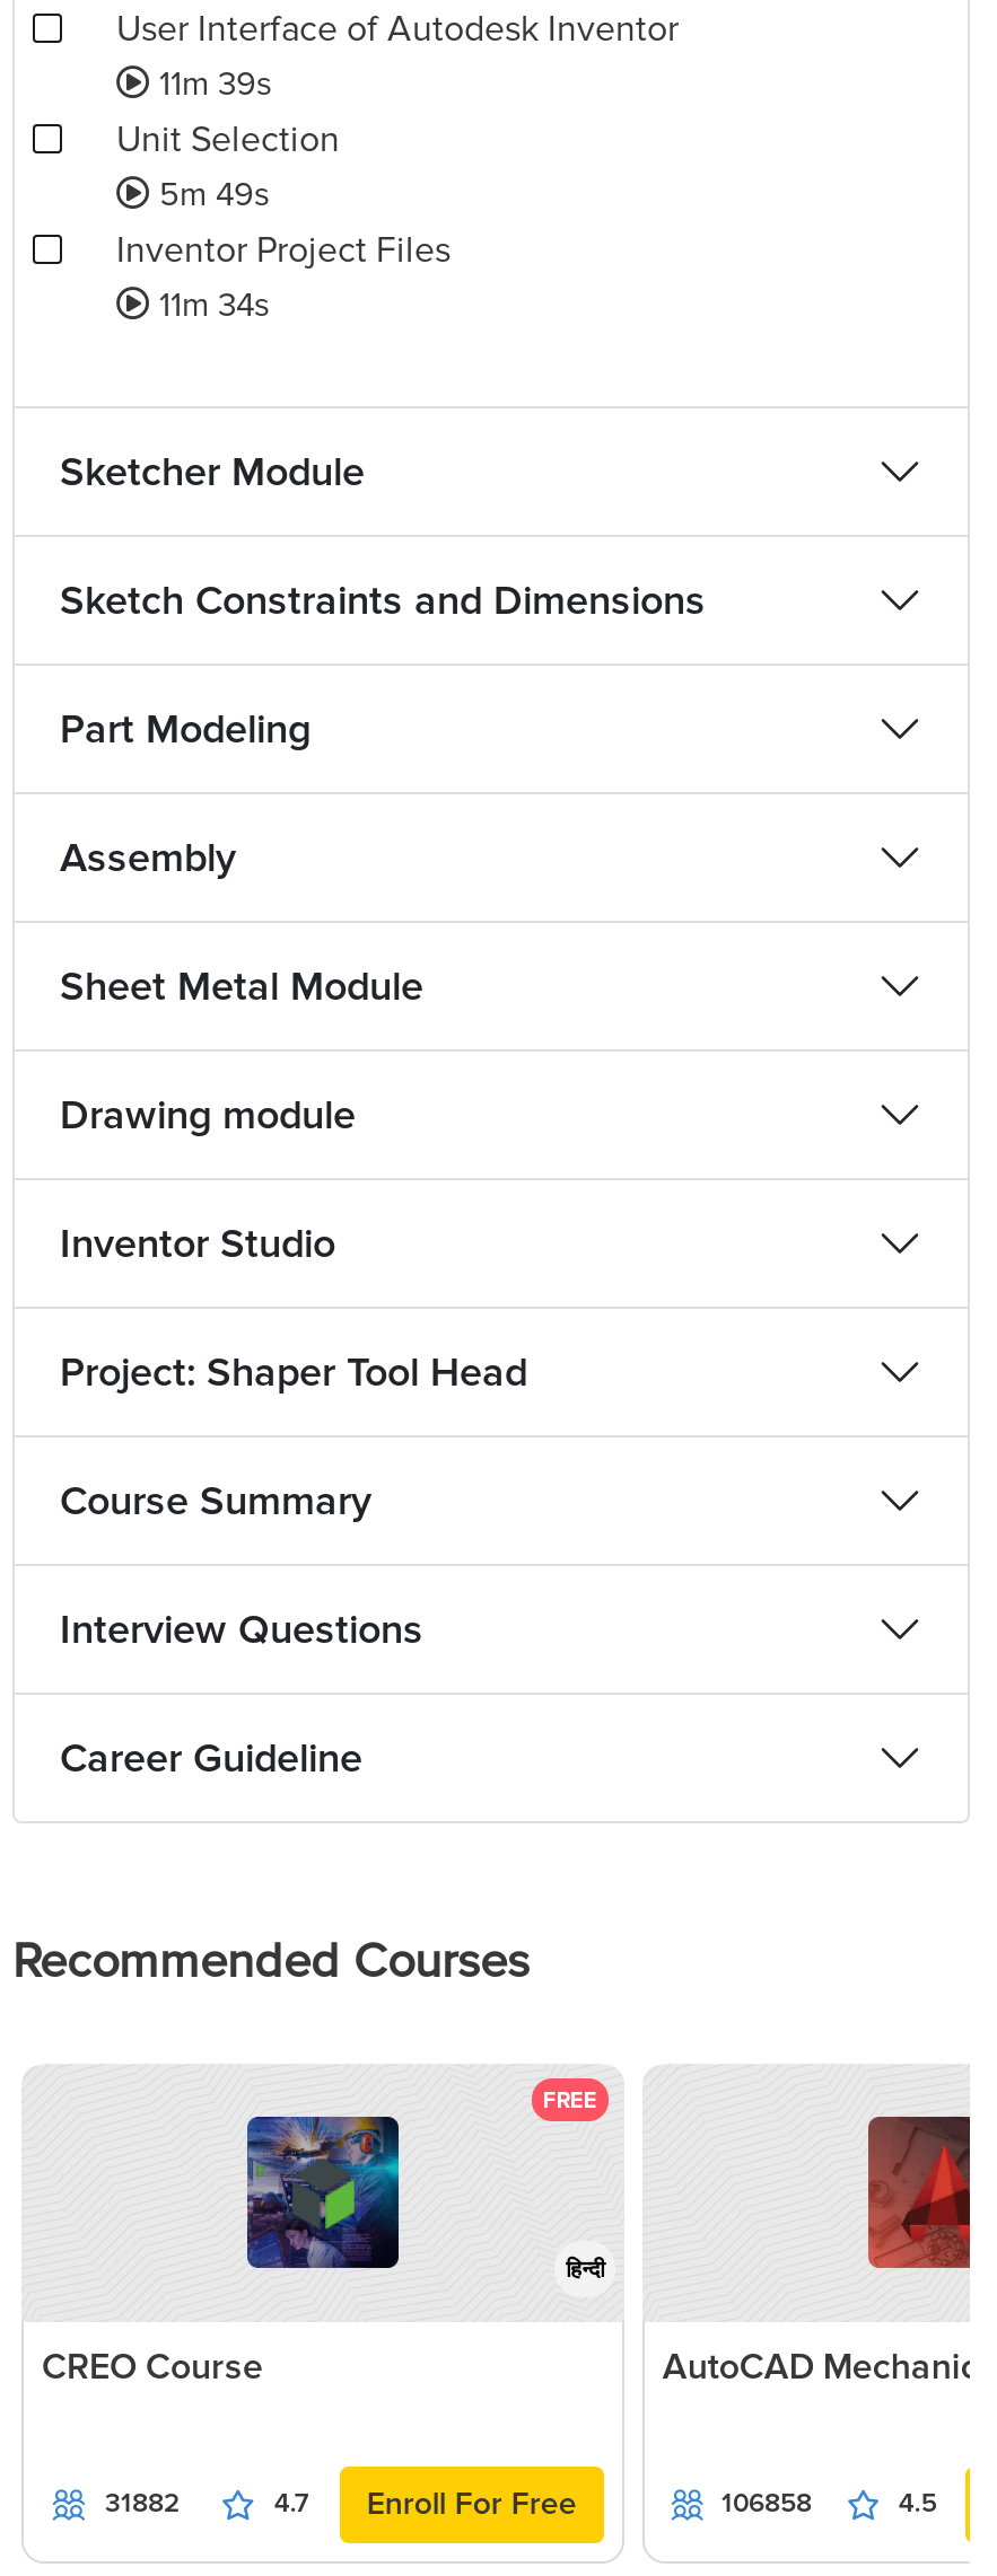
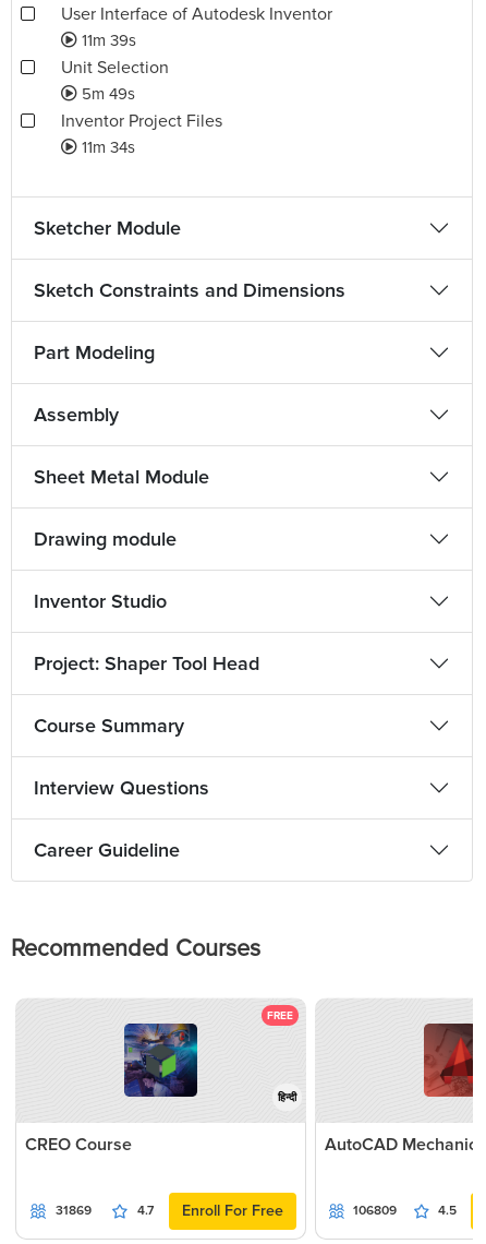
[105,2486,180,2520] 31882 -> [56,1202,92,1219] 31869
[721,2486,812,2520] 106858 -> [353,1202,397,1219] 106809

